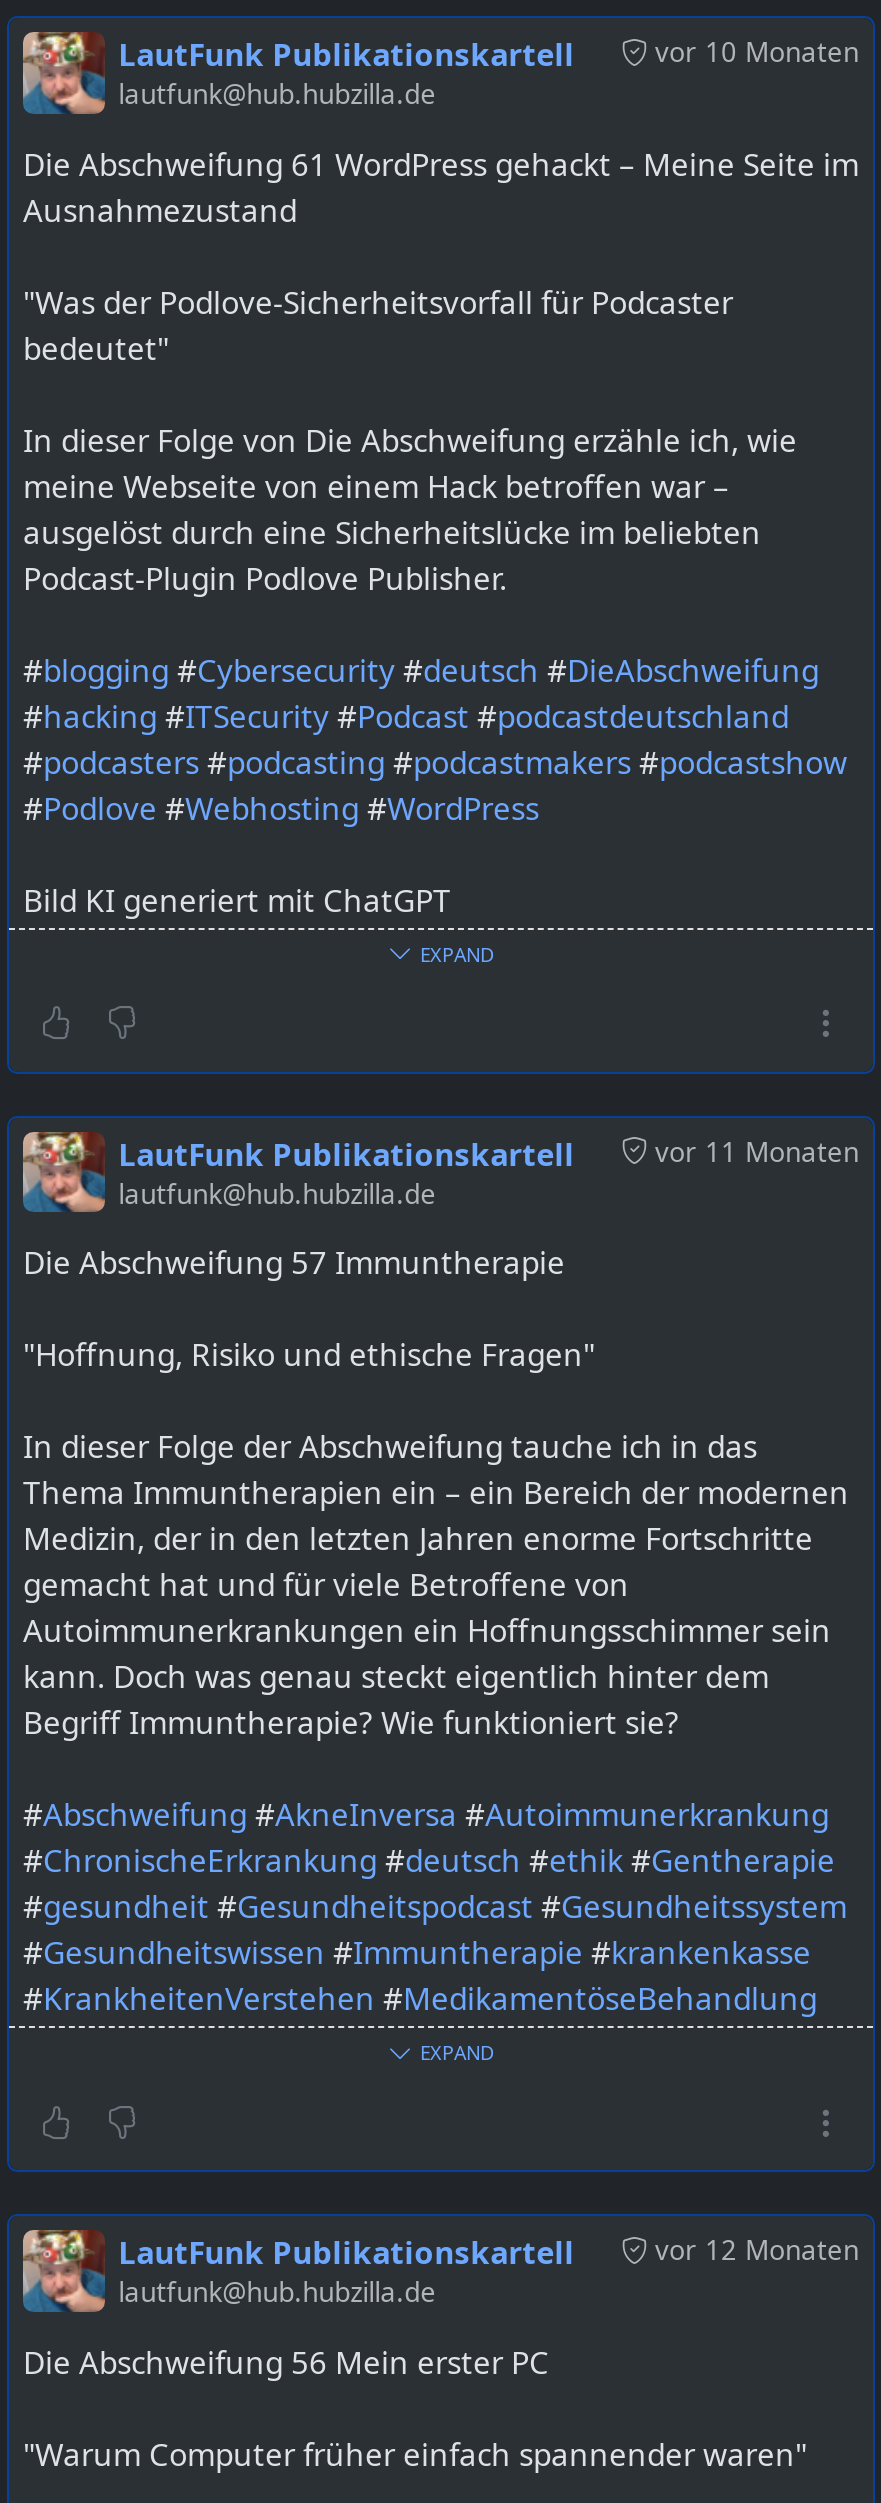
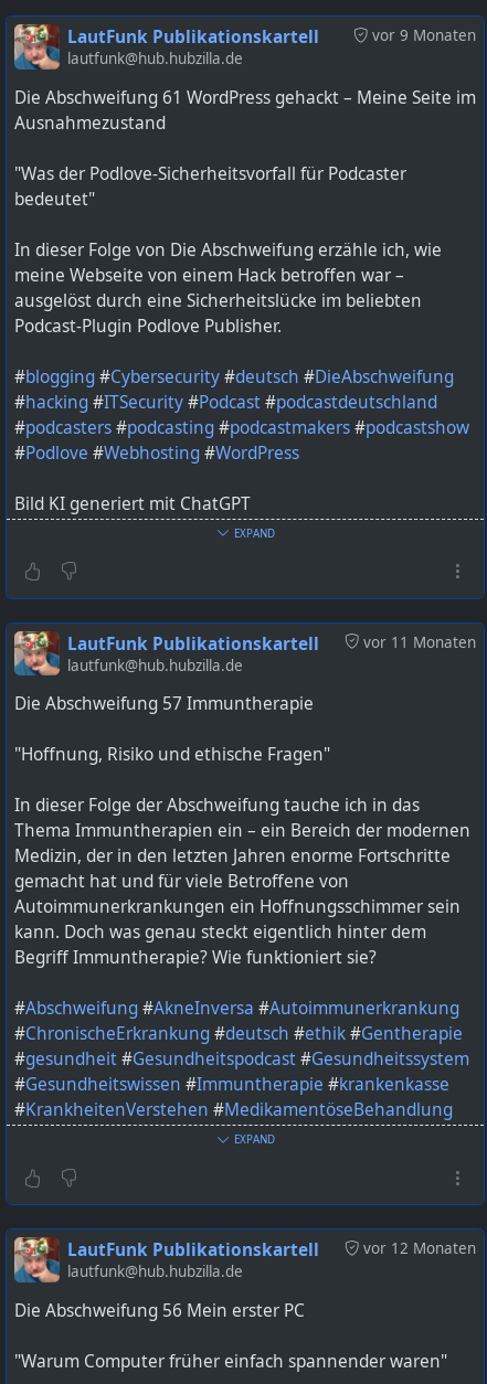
[655,34,859,70] vor 10 Monaten -> [372,25,476,45] vor 9 Monaten

